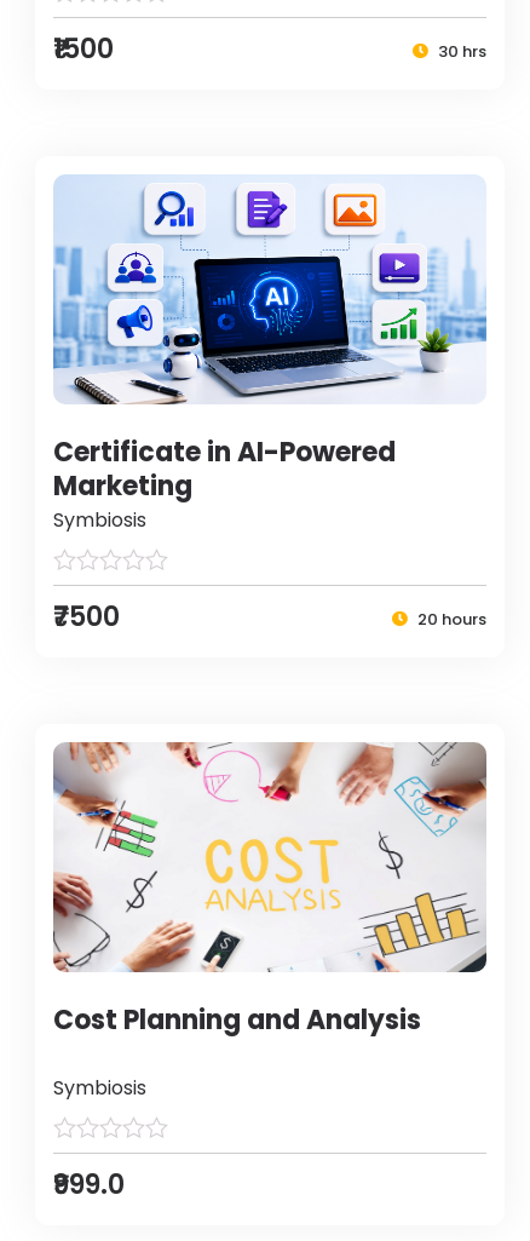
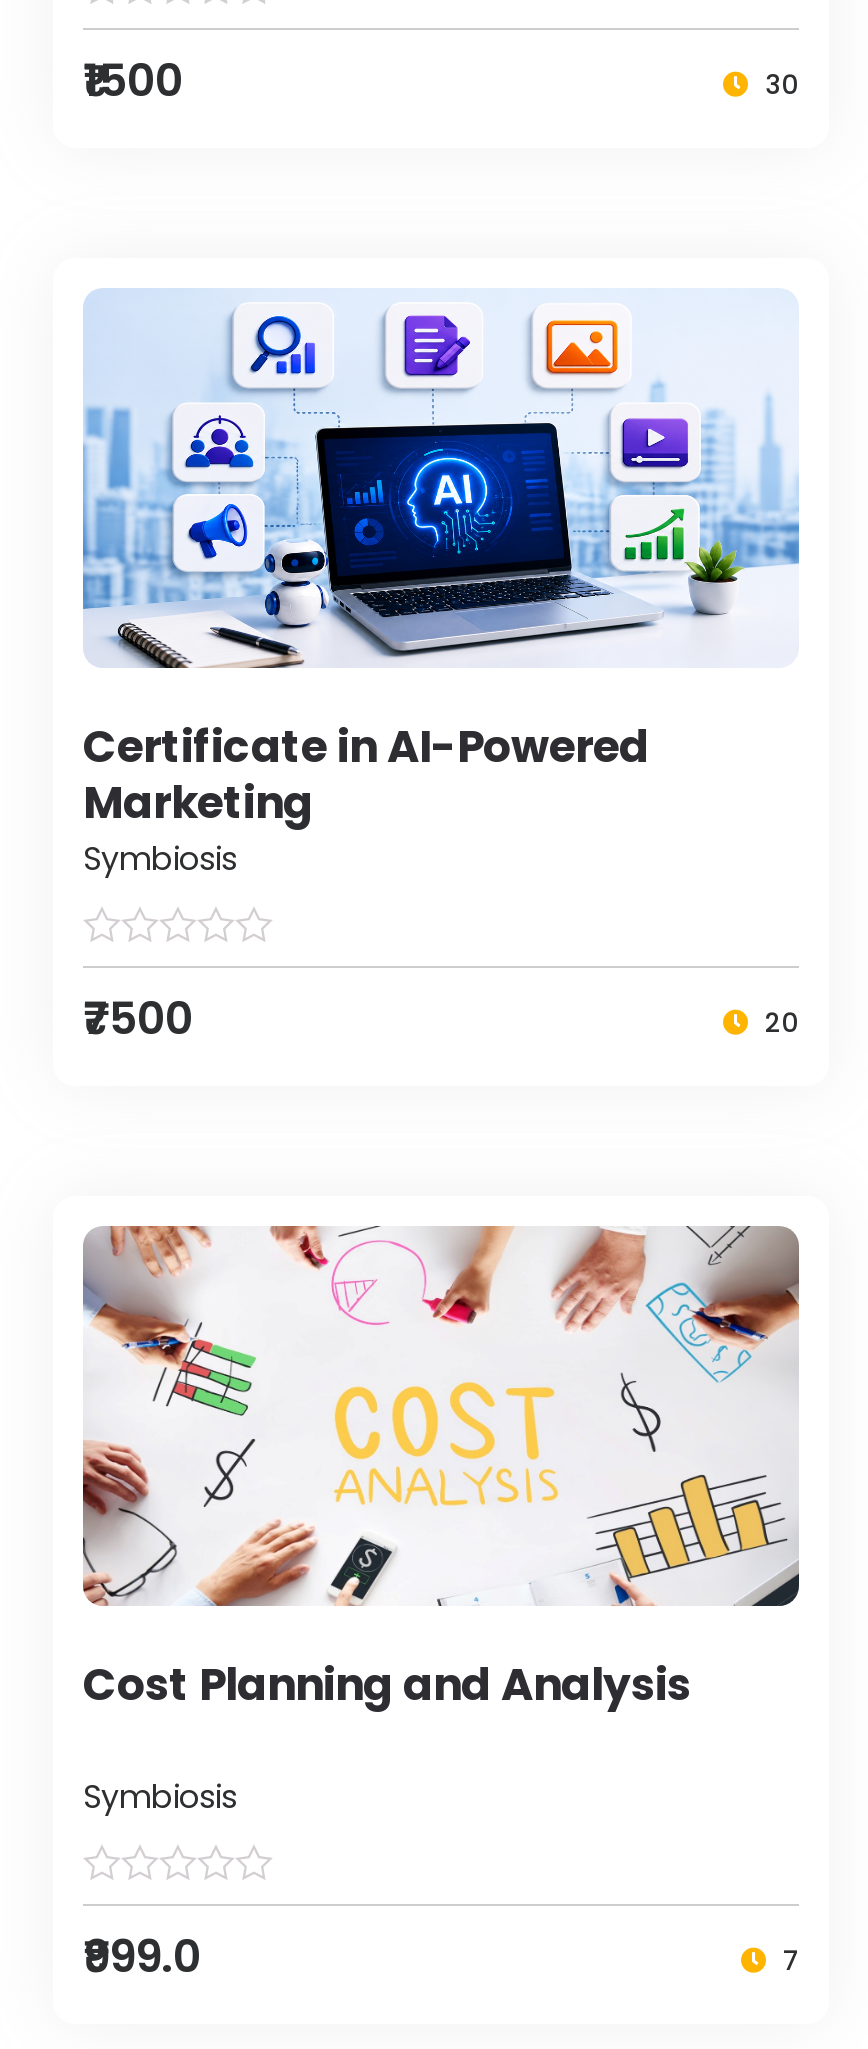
[434,40,486,63] 30 hrs -> [759,66,799,104] 30
[414,608,486,631] 20 hours -> [759,1004,799,1042] 20
none -> [777,1942,799,1980] 7

